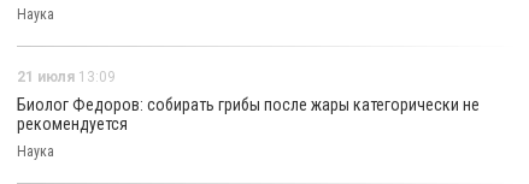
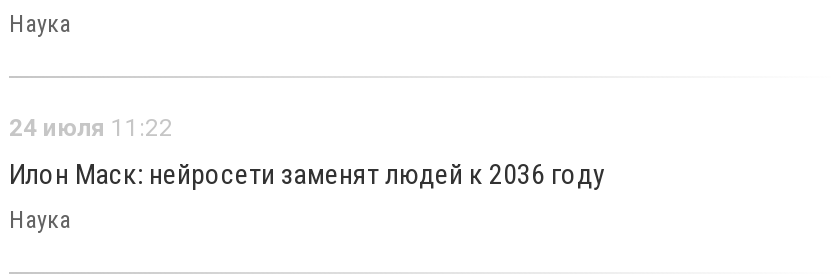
[17,69,116,85] 21 июля 13:09 -> [9,114,173,142] 24 июля 11:22
[17,95,480,133] Биолог Федоров: собирать грибы после жары категорически не | рекомендуется -> [9,158,605,190] Илон Маск: нейросети заменят людей к 2036 году

